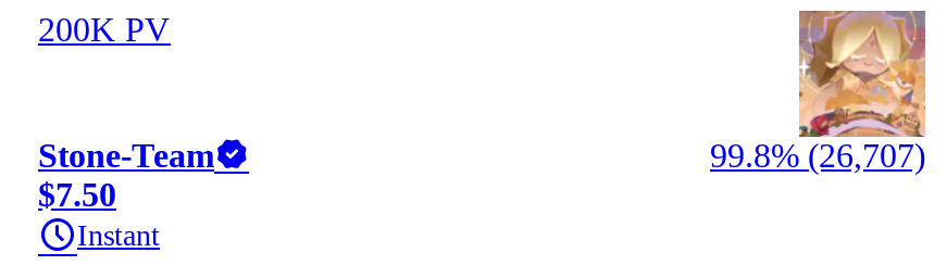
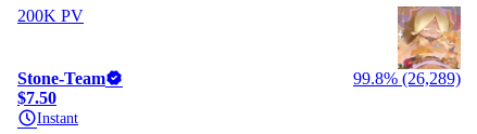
[710,137,925,174] 99.8% (26,707) -> [353,69,461,88] 99.8% (26,289)

